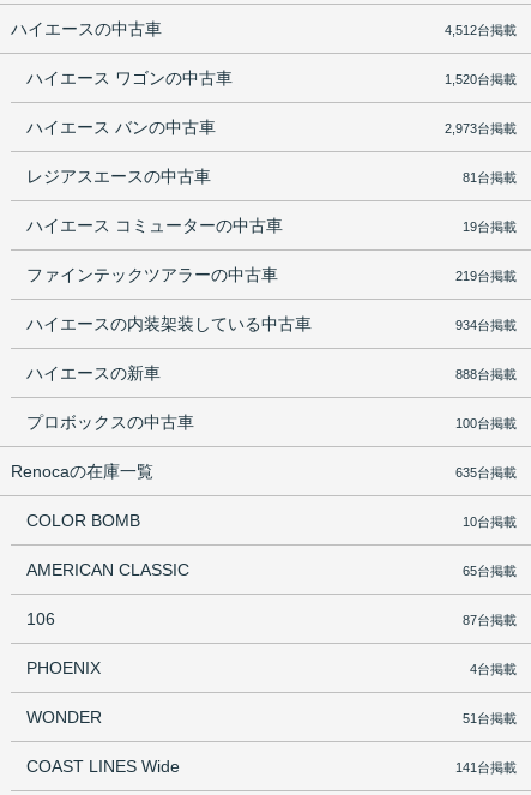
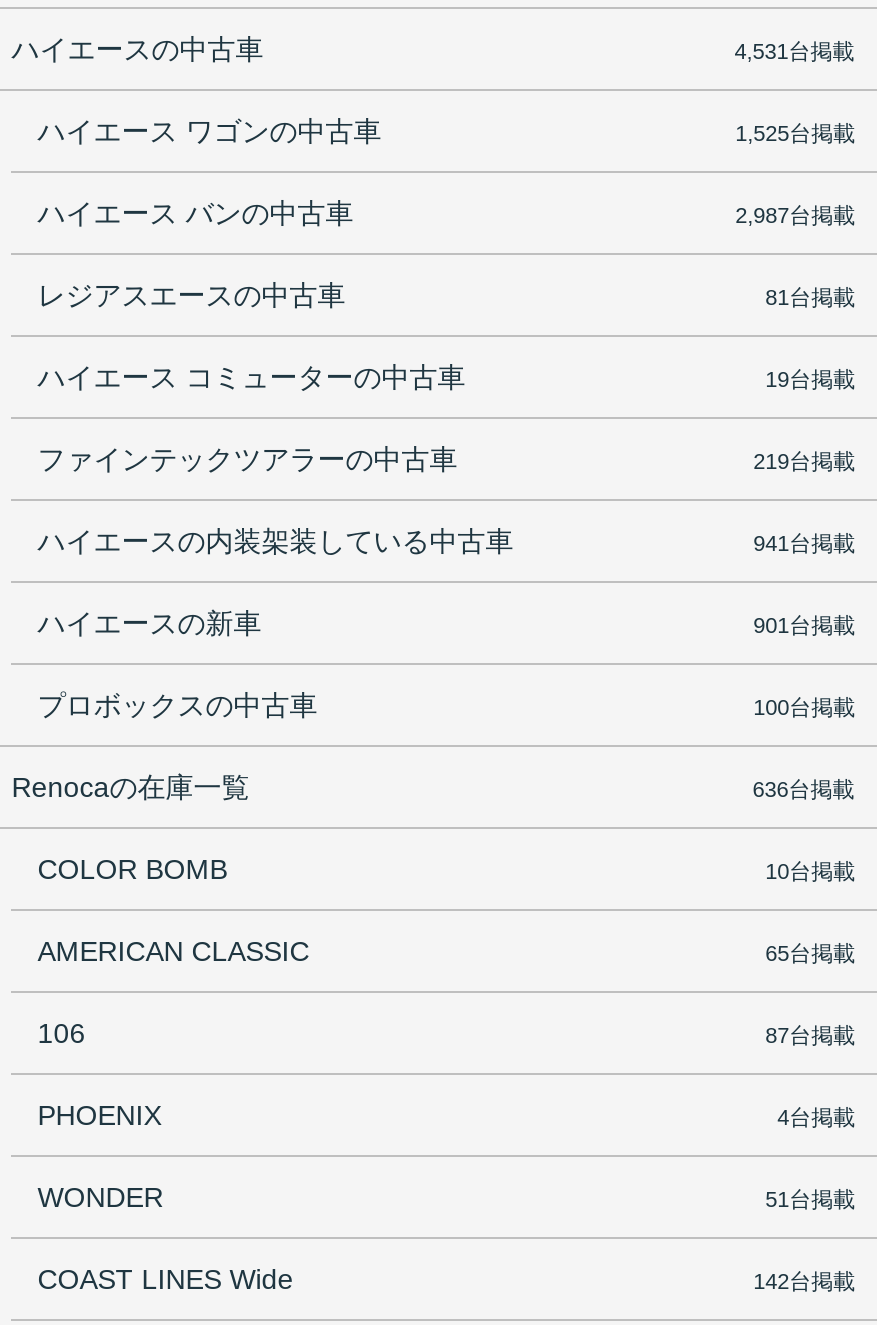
[444,23,516,37] 4,512台掲載 -> [735,39,855,63] 4,531台掲載
[445,72,517,87] 1,520台掲載 -> [735,121,855,145] 1,525台掲載
[445,121,517,136] 2,973台掲載 -> [735,203,855,227] 2,987台掲載
[456,318,517,332] 934台掲載 -> [753,531,855,555] 941台掲載
[456,367,517,382] 888台掲載 -> [753,613,855,637] 901台掲載
[455,465,516,480] 635台掲載 -> [753,777,855,801] 636台掲載
[456,760,517,775] 141台掲載 -> [753,1269,855,1293] 142台掲載

